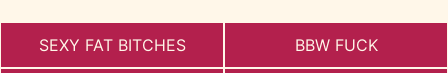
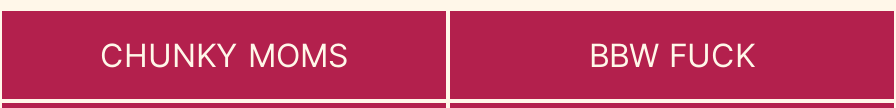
[38,35,185,55] SEXY FAT BITCHES -> [100,36,348,76] CHUNKY MOMS

